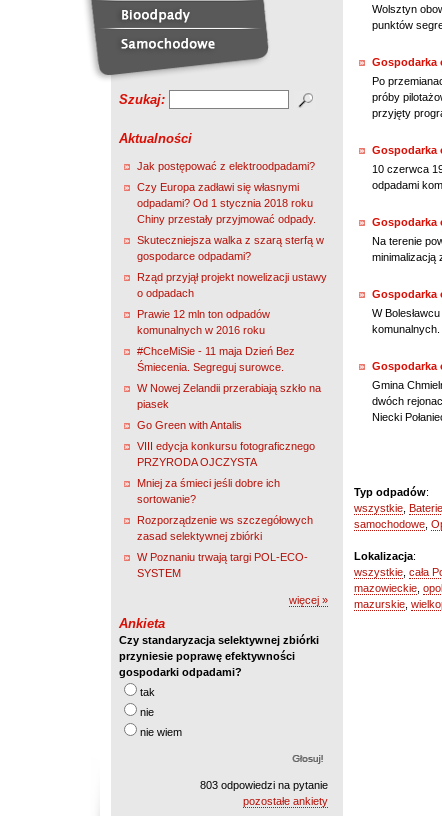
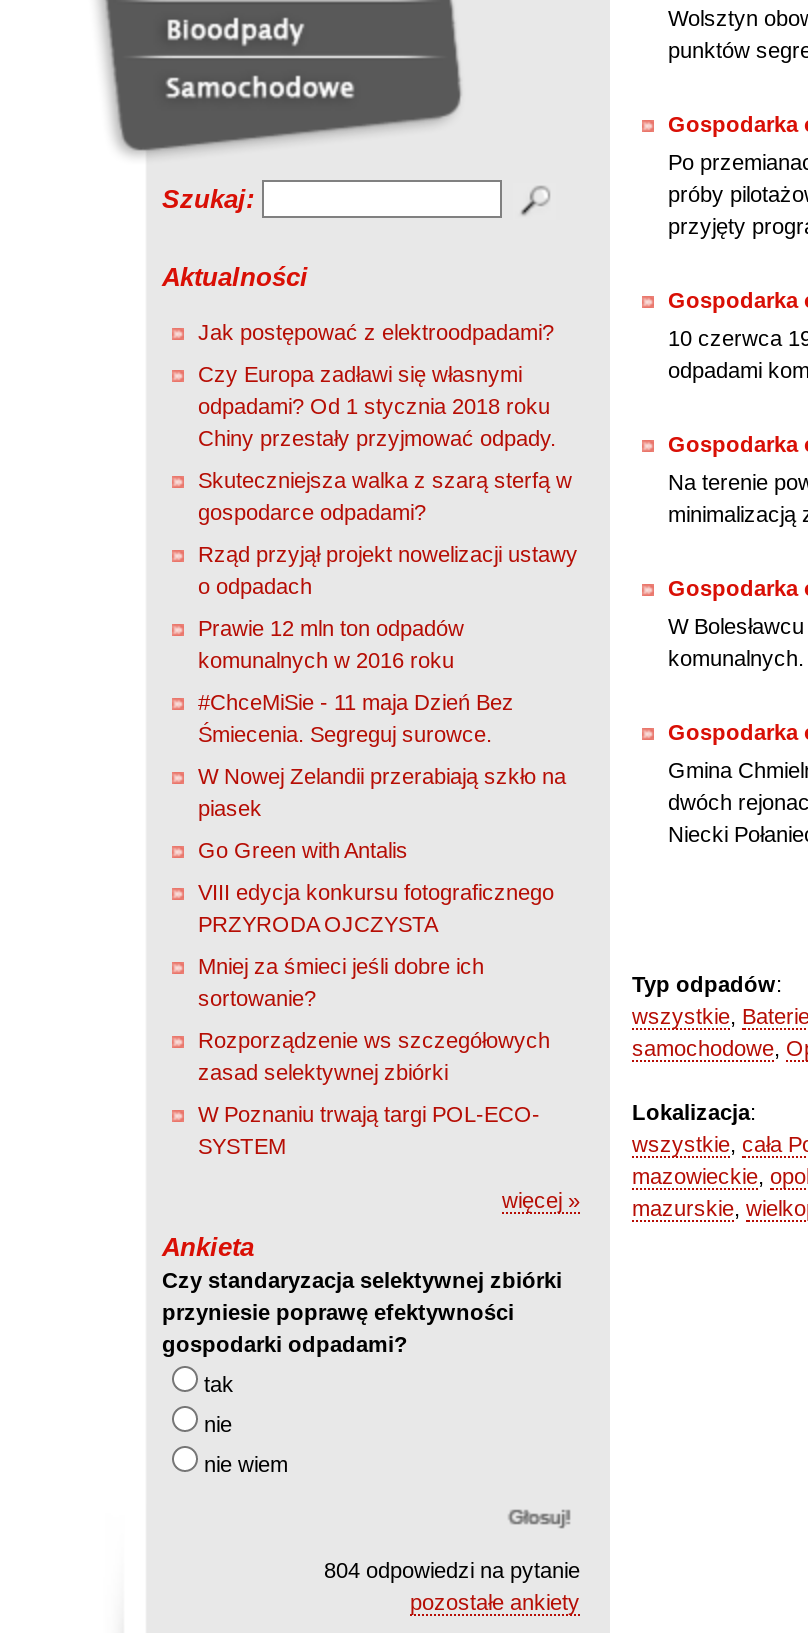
[200,779,328,791] 803 odpowiedzi na pytanie -> [324,1558,580,1582] 804 odpowiedzi na pytanie

